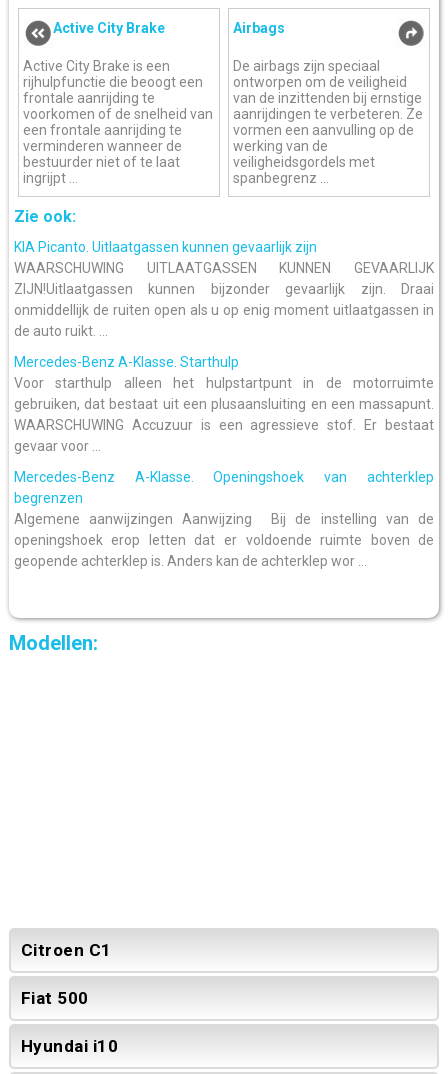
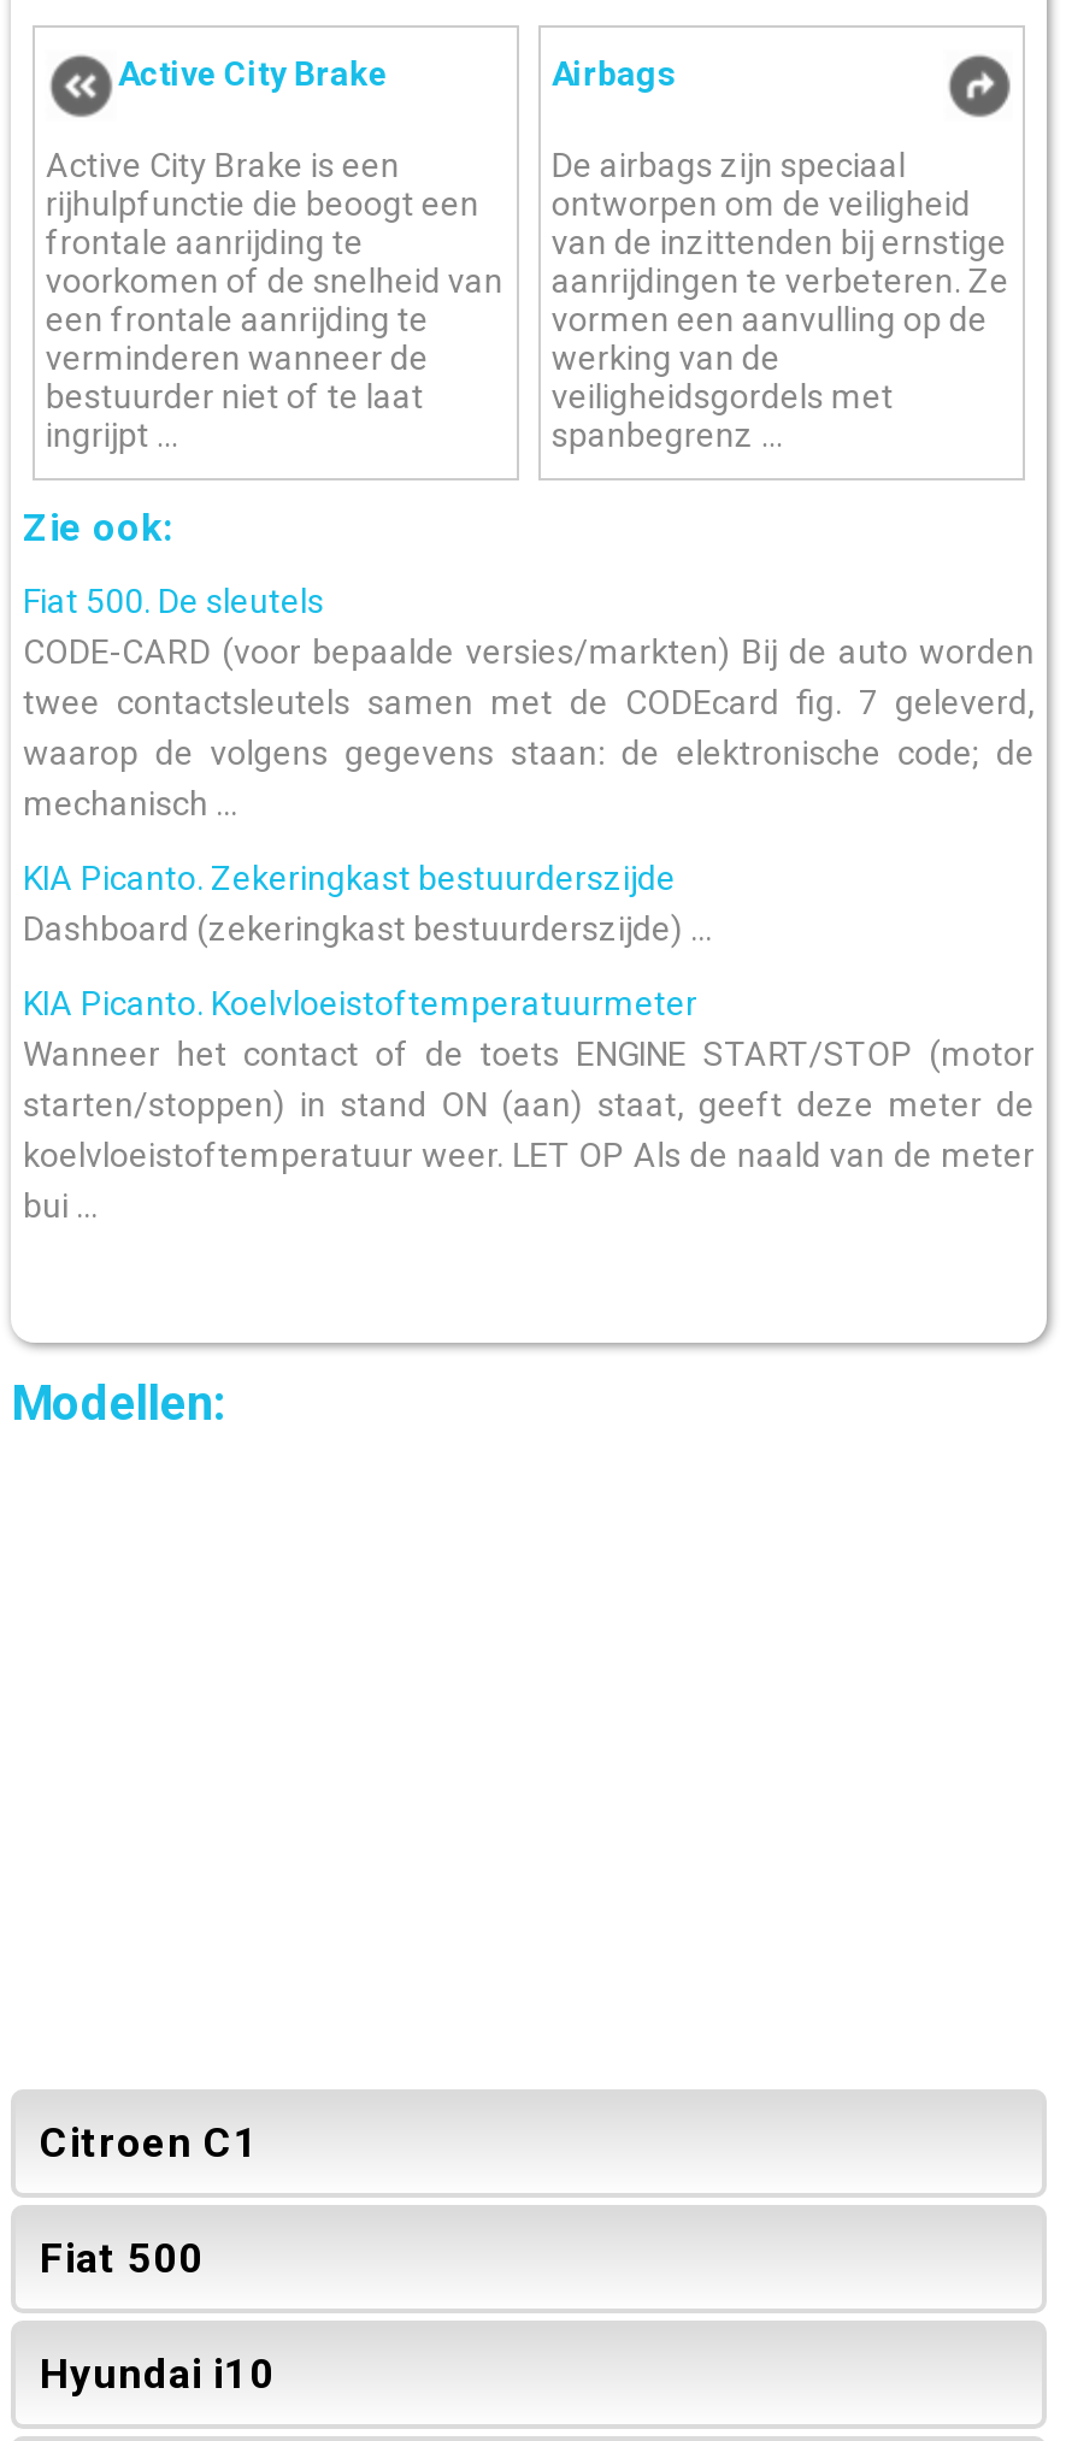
[14,239,434,339] KIA Picanto. Uitlaatgassen kunnen gevaarlijk zijn | WAARSCHUWING UITLAATGASSEN KUNNEN GEVAARLIJK | ZIJN!Uitlaatgassen kunnen bijzonder gevaarlijk zijn. Draai | onmiddellijk de ruiten open als u op enig moment uitlaatgassen in | de auto ruikt. ... -> [23,581,1035,822] Fiat 500. De sleutels | CODE-CARD (voor bepaalde versies/markten) Bij de auto worden | twee contactsleutels samen met de CODEcard fig. 7 geleverd, | waarop de volgens gegevens staan: de elektronische code; de | mechanisch ...
[14,354,434,454] Mercedes-Benz A-Klasse. Starthulp | Voor starthulp alleen het hulpstartpunt in de motorruimte | gebruiken, dat bestaat uit een plusaansluiting en een massapunt. | WAARSCHUWING Accuzuur is een agressieve stof. Er bestaat | gevaar voor ... -> [23,858,712,947] KIA Picanto. Zekeringkast bestuurderszijde | Dashboard (zekeringkast bestuurderszijde) ...
[14,469,434,569] Mercedes-Benz A-Klasse. Openingshoek van achterklep | begrenzen | Algemene aanwijzingen Aanwijzing Bij de instelling van de | openingshoek erop letten dat er voldoende ruimte boven de | geopende achterklep is. Anders kan de achterklep wor ... -> [23,983,1035,1224] KIA Picanto. Koelvloeistoftemperatuurmeter | Wanneer het contact of de toets ENGINE START/STOP (motor | starten/stoppen) in stand ON (aan) staat, geeft deze meter de | koelvloeistoftemperatuur weer. LET OP Als de naald van de meter | bui ...

